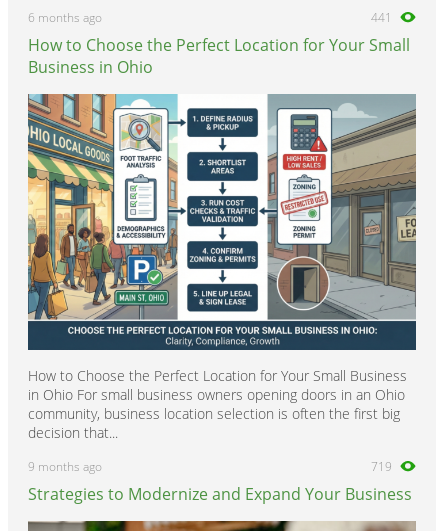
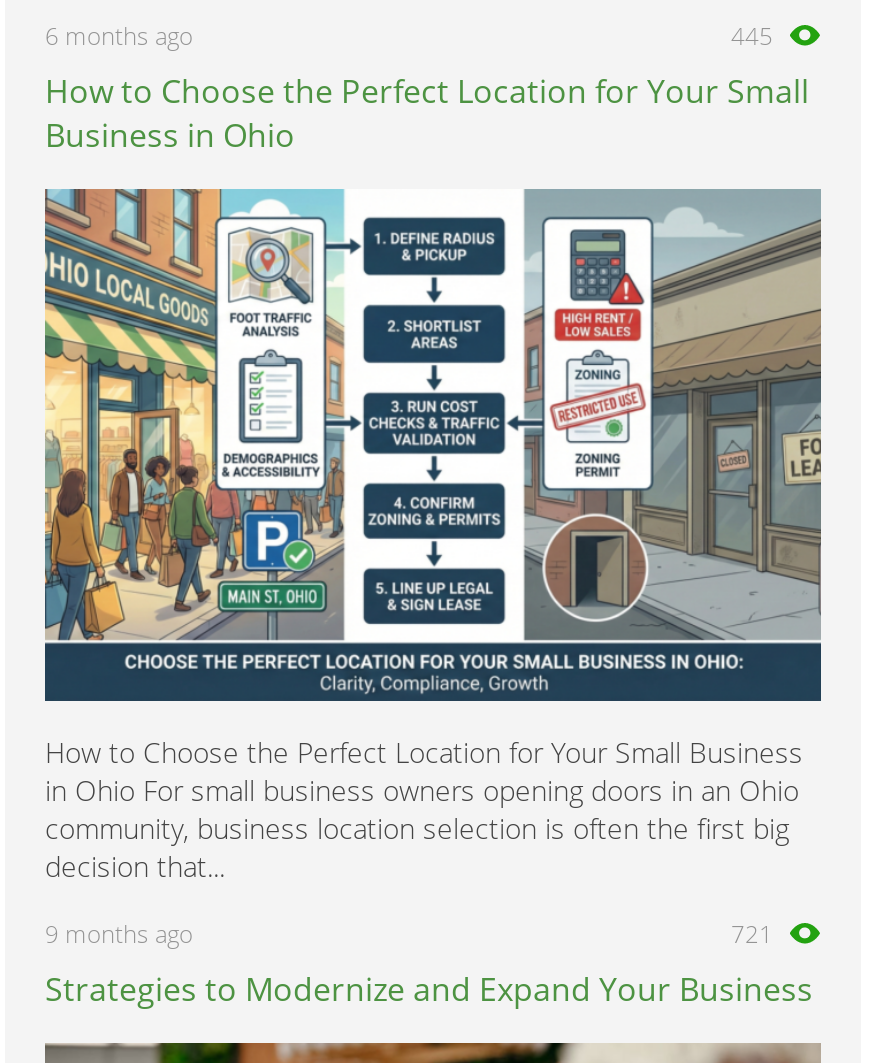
[371,9,392,26] 441 -> [731,19,773,53] 445
[371,458,392,475] 719 -> [731,917,773,951] 721

